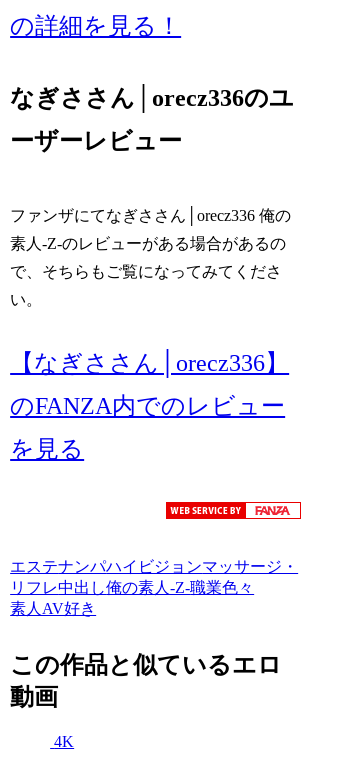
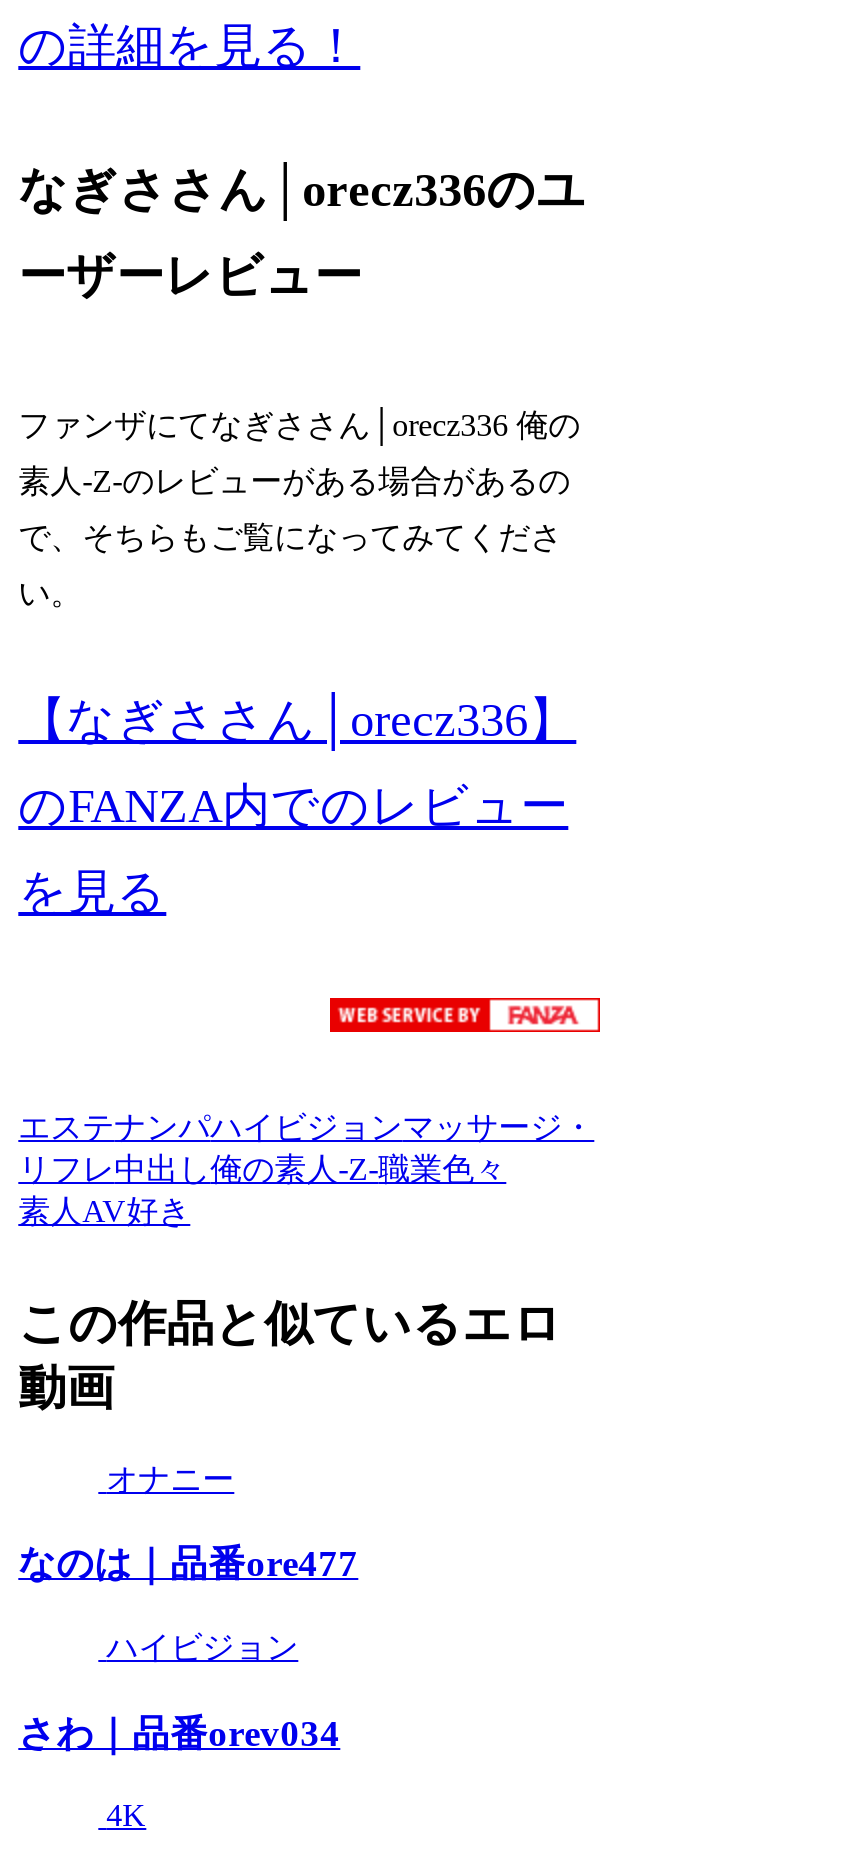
none -> [18,1462,358,1754] オナニー | なのは｜品番ore477 | ハイビジョン | さわ｜品番orev034

